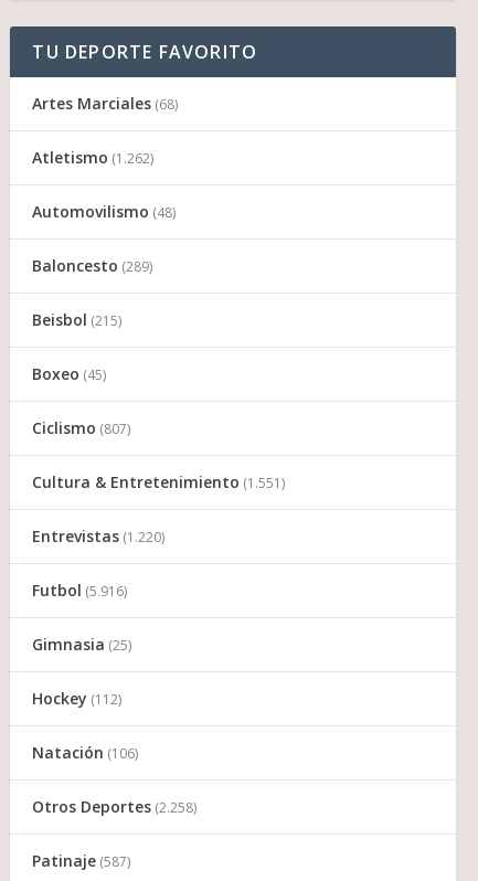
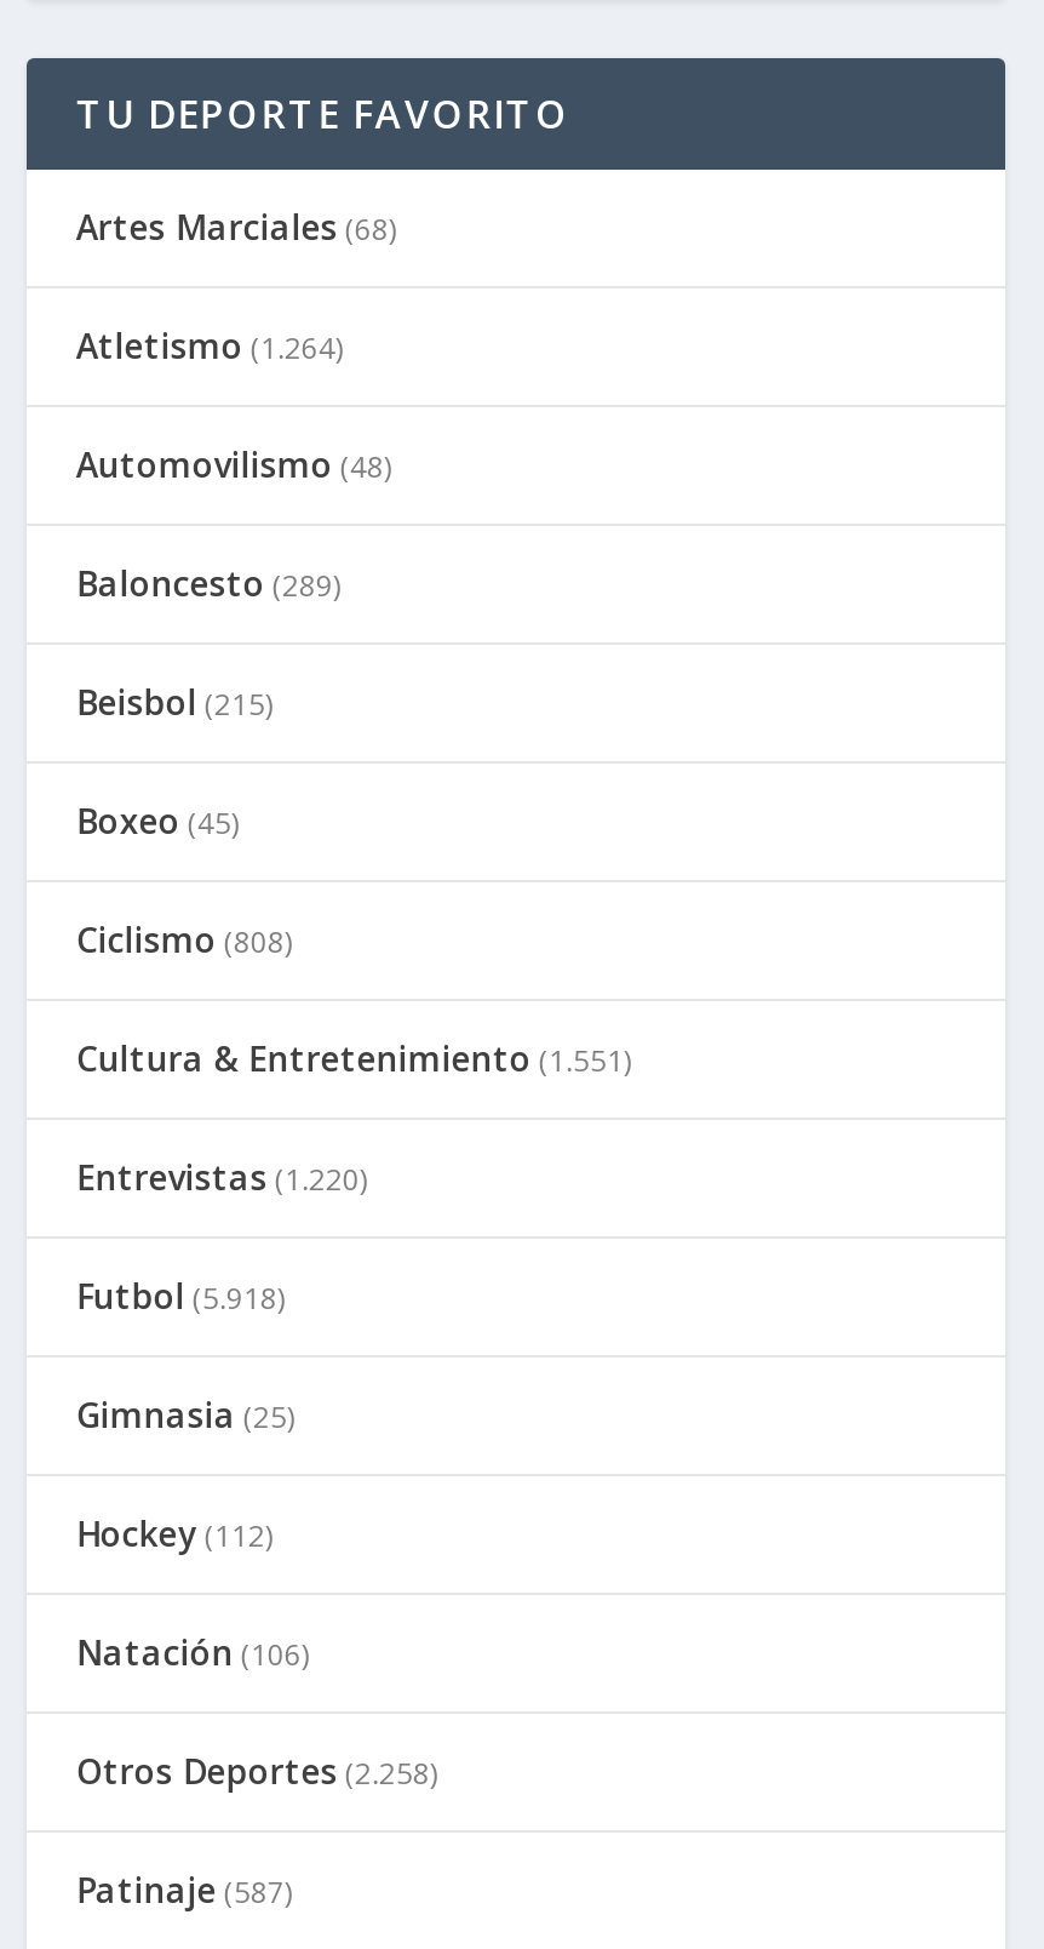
[32,146,154,167] Atletismo (1.262) -> [76,321,343,367] Atletismo (1.264)
[32,417,131,438] Ciclismo (807) -> [76,915,292,961] Ciclismo (808)
[32,579,127,600] Futbol (5.916) -> [76,1271,284,1318] Futbol (5.918)

